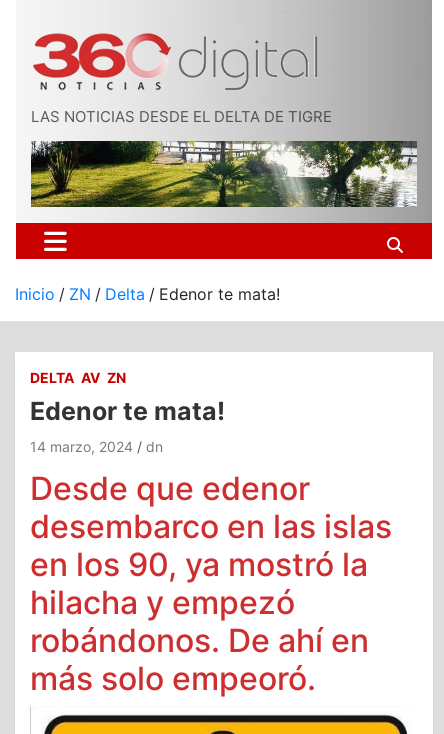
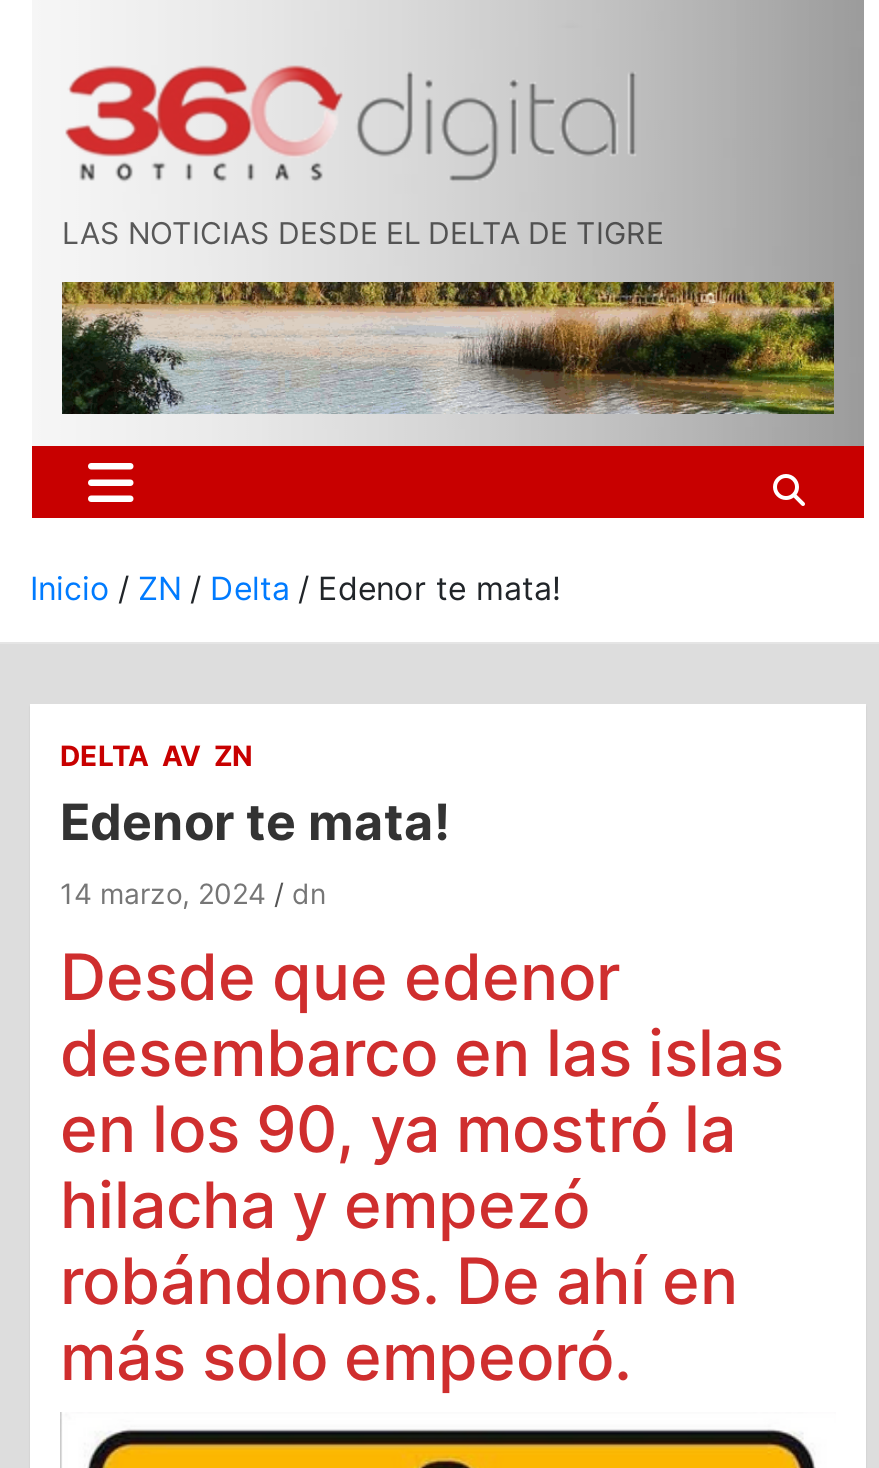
[30,140,418,208] [image] -> [60,280,836,416] [image]

